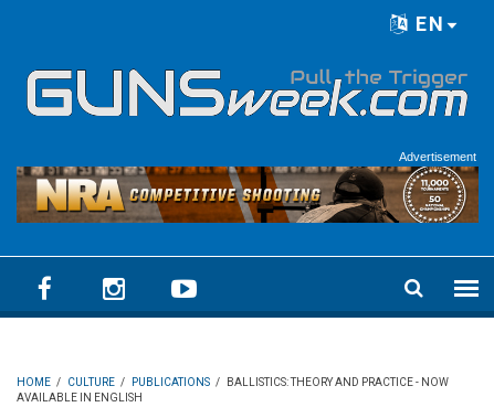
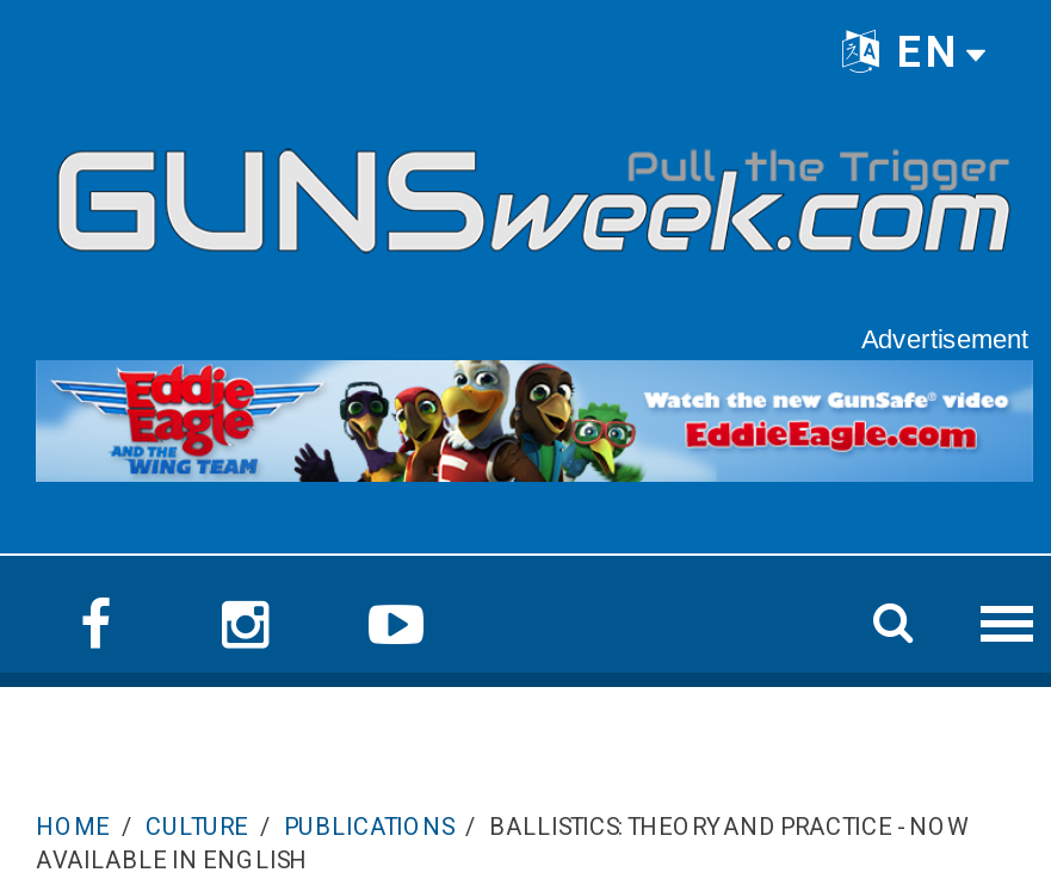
[15,165,480,224] [image] -> [33,358,1035,484] [image]

